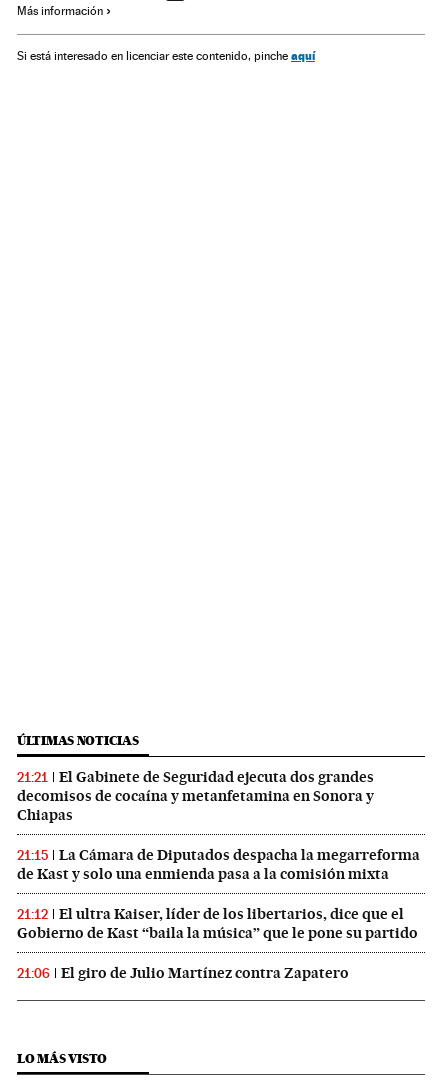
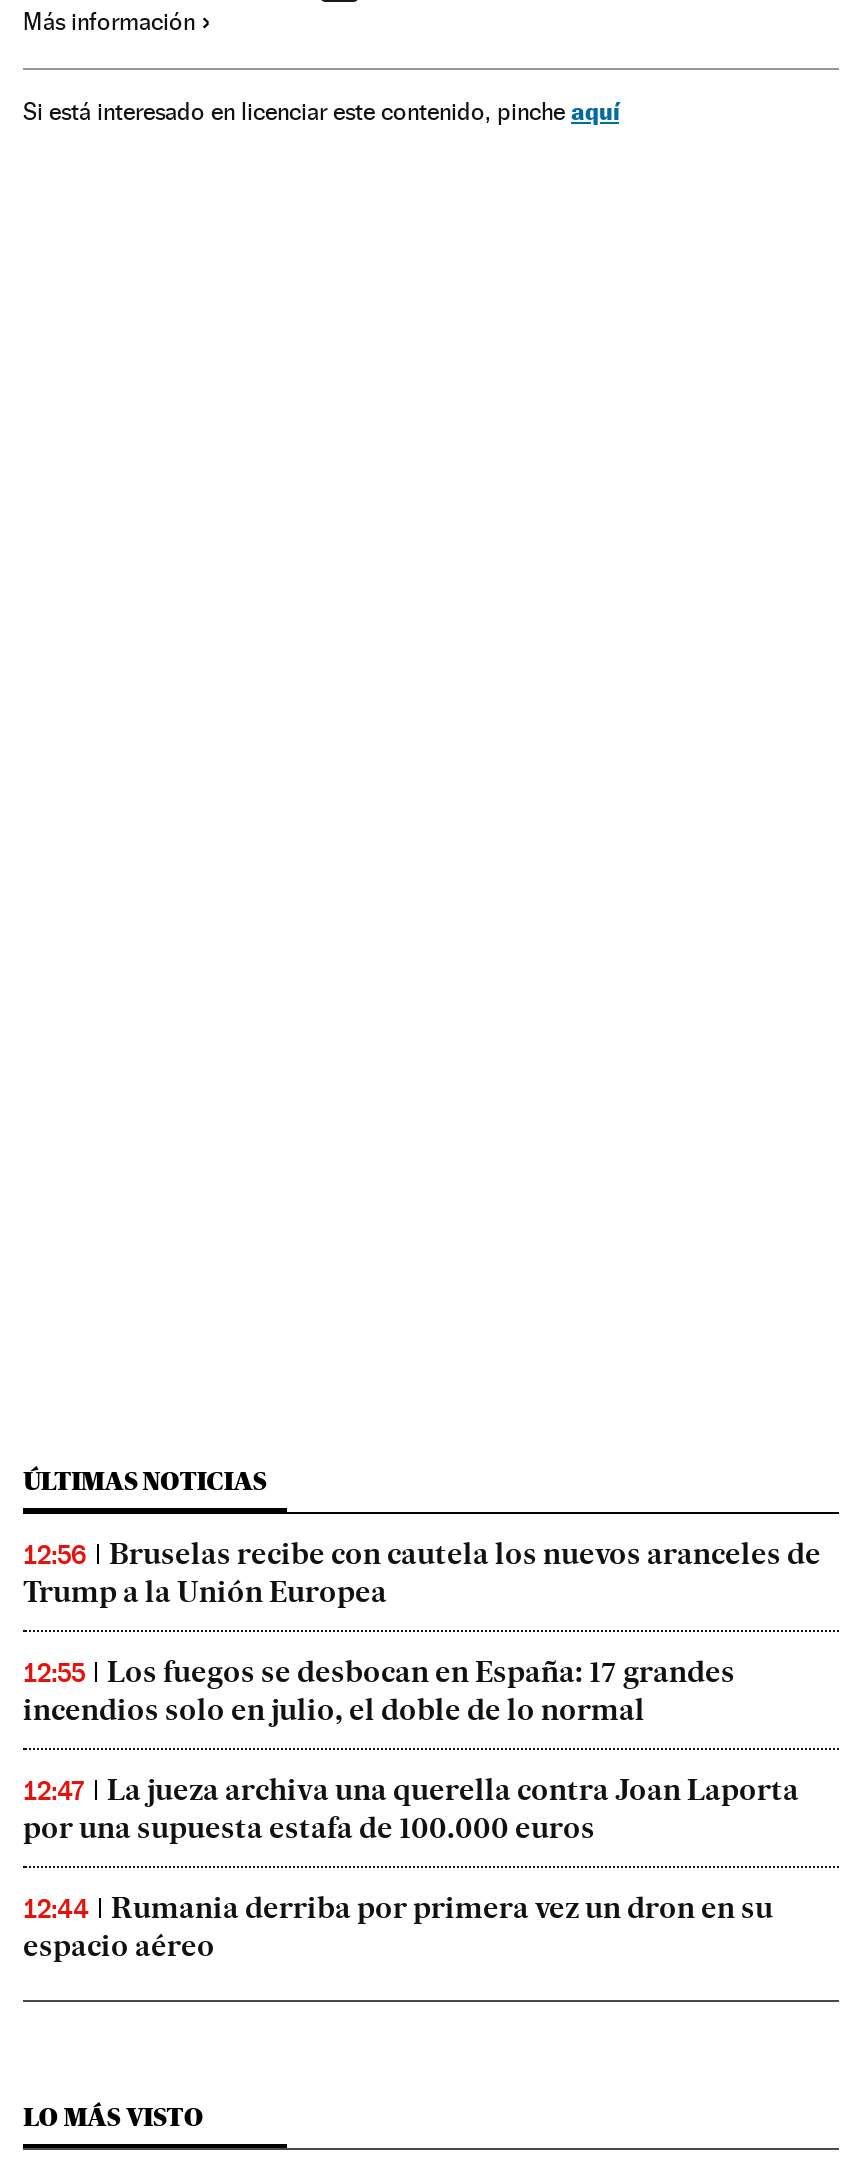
[17,768,374,824] 21:21 | El Gabinete de Seguridad ejecuta dos grandes | decomisos de cocaína y metanfetamina en Sonora y | Chiapas -> [23,1536,821,1610] 12:56 | Bruselas recibe con cautela los nuevos aranceles de | Trump a la Unión Europea
[17,846,420,883] 21:15 | La Cámara de Diputados despacha la megarreforma | de Kast y solo una enmienda pasa a la comisión mixta -> [23,1654,735,1728] 12:55 | Los fuegos se desbocan en España: 17 grandes | incendios solo en julio, el doble de lo normal
[17,905,418,942] 21:12 | El ultra Kaiser, líder de los libertarios, dice que el | Gobierno de Kast “baila la música” que le pone su partido -> [23,1772,799,1846] 12:47 | La jueza archiva una querella contra Joan Laporta | por una supuesta estafa de 100.000 euros
[17,964,349,982] 21:06 | El giro de Julio Martínez contra Zapatero -> [23,1890,773,1964] 12:44 | Rumania derriba por primera vez un dron en su | espacio aéreo

